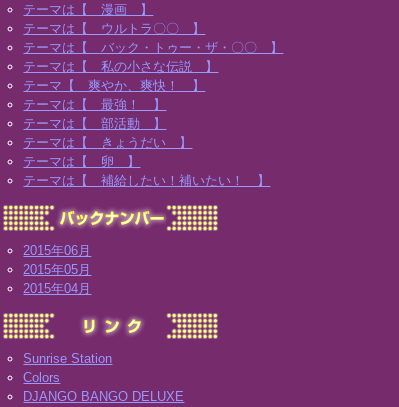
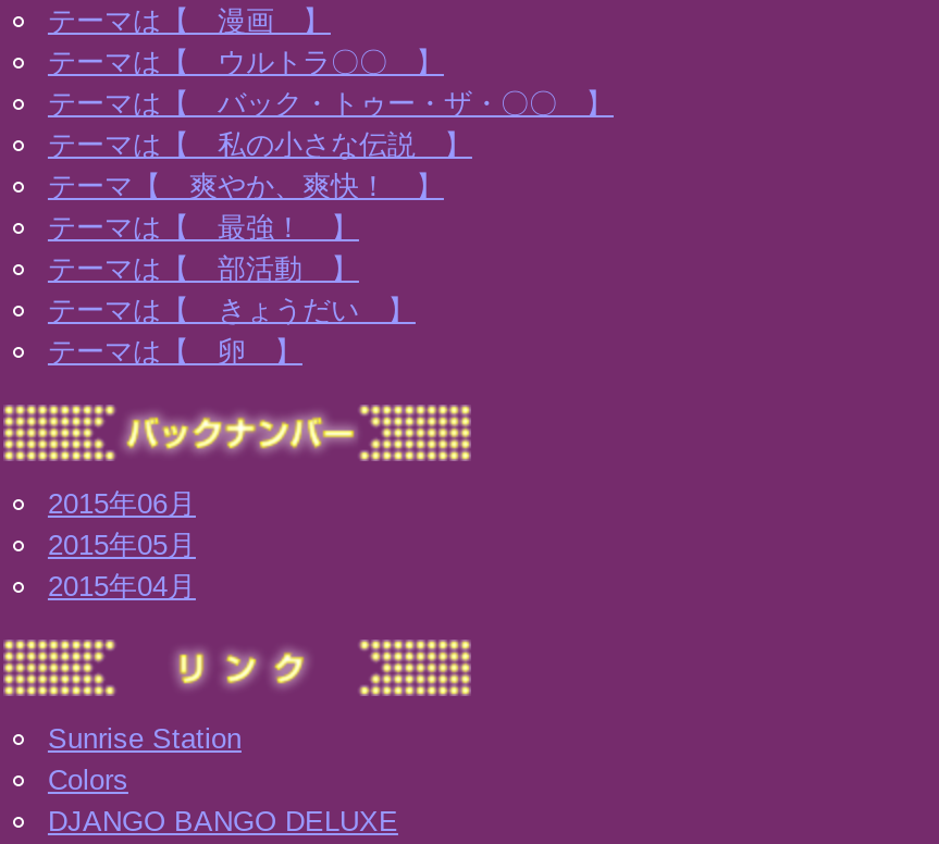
[23,173,270,188] テーマは【 補給したい！補いたい！ 】 -> none

